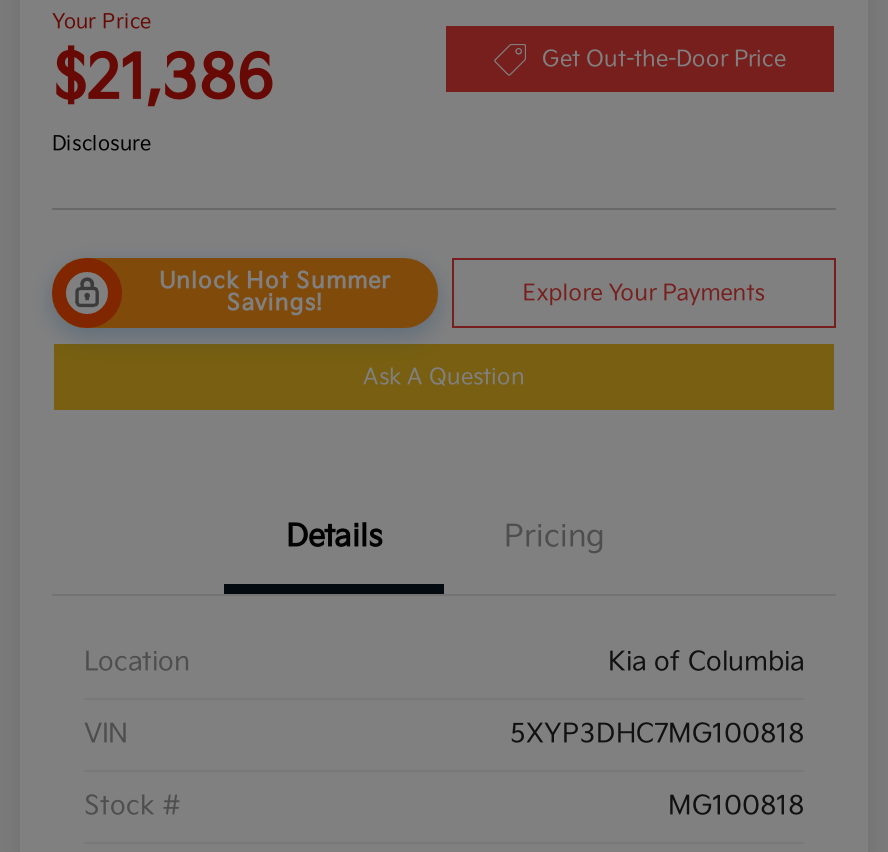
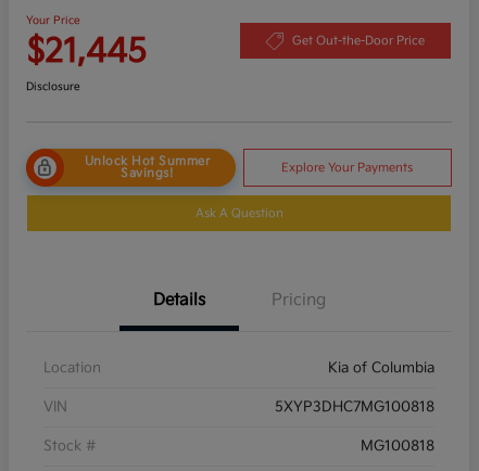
[52,44,274,116] $21,386 -> [26,32,147,71] $21,445

